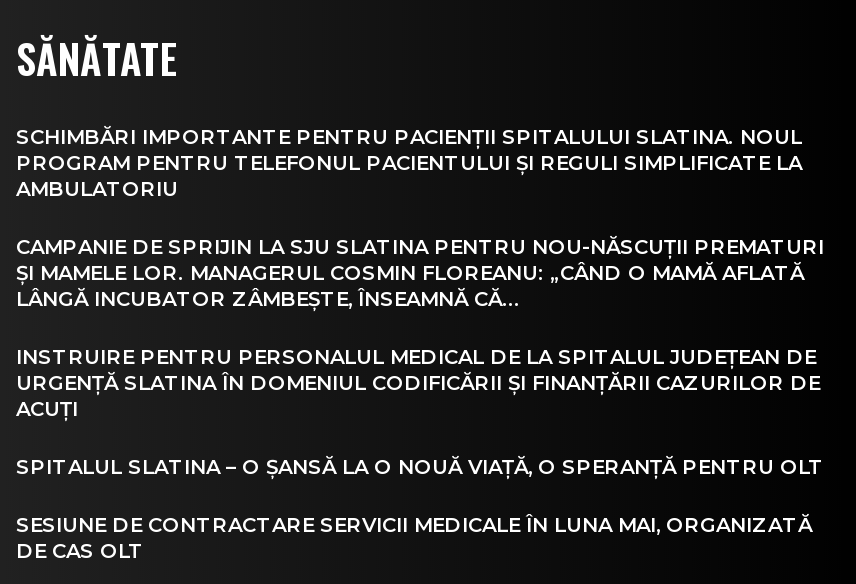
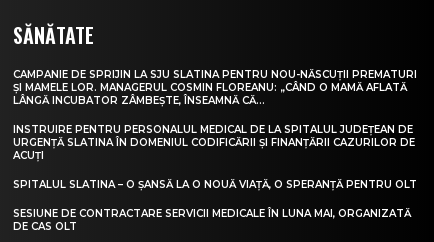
[16,125,802,203] SCHIMBĂRI IMPORTANTE PENTRU PACIENȚII SPITALULUI SLATINA. NOUL | PROGRAM PENTRU TELEFONUL PACIENTULUI ȘI REGULI SIMPLIFICATE LA | AMBULATORIU -> none

